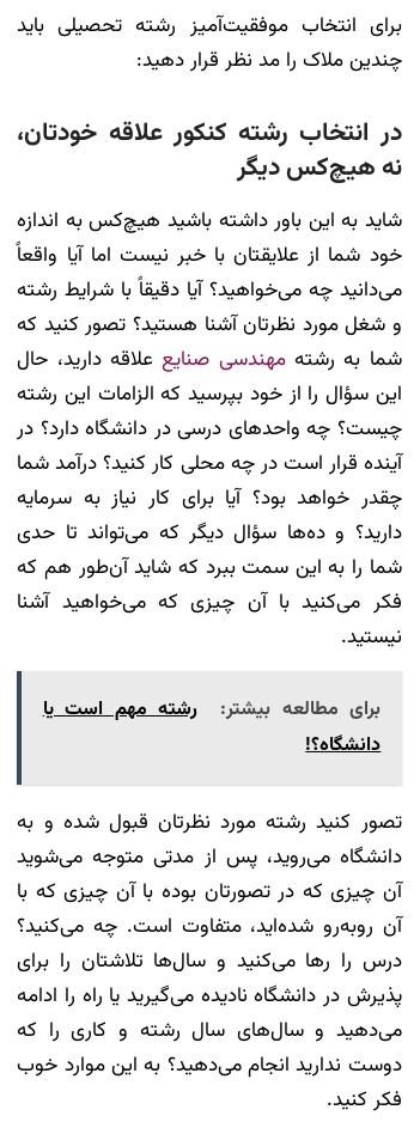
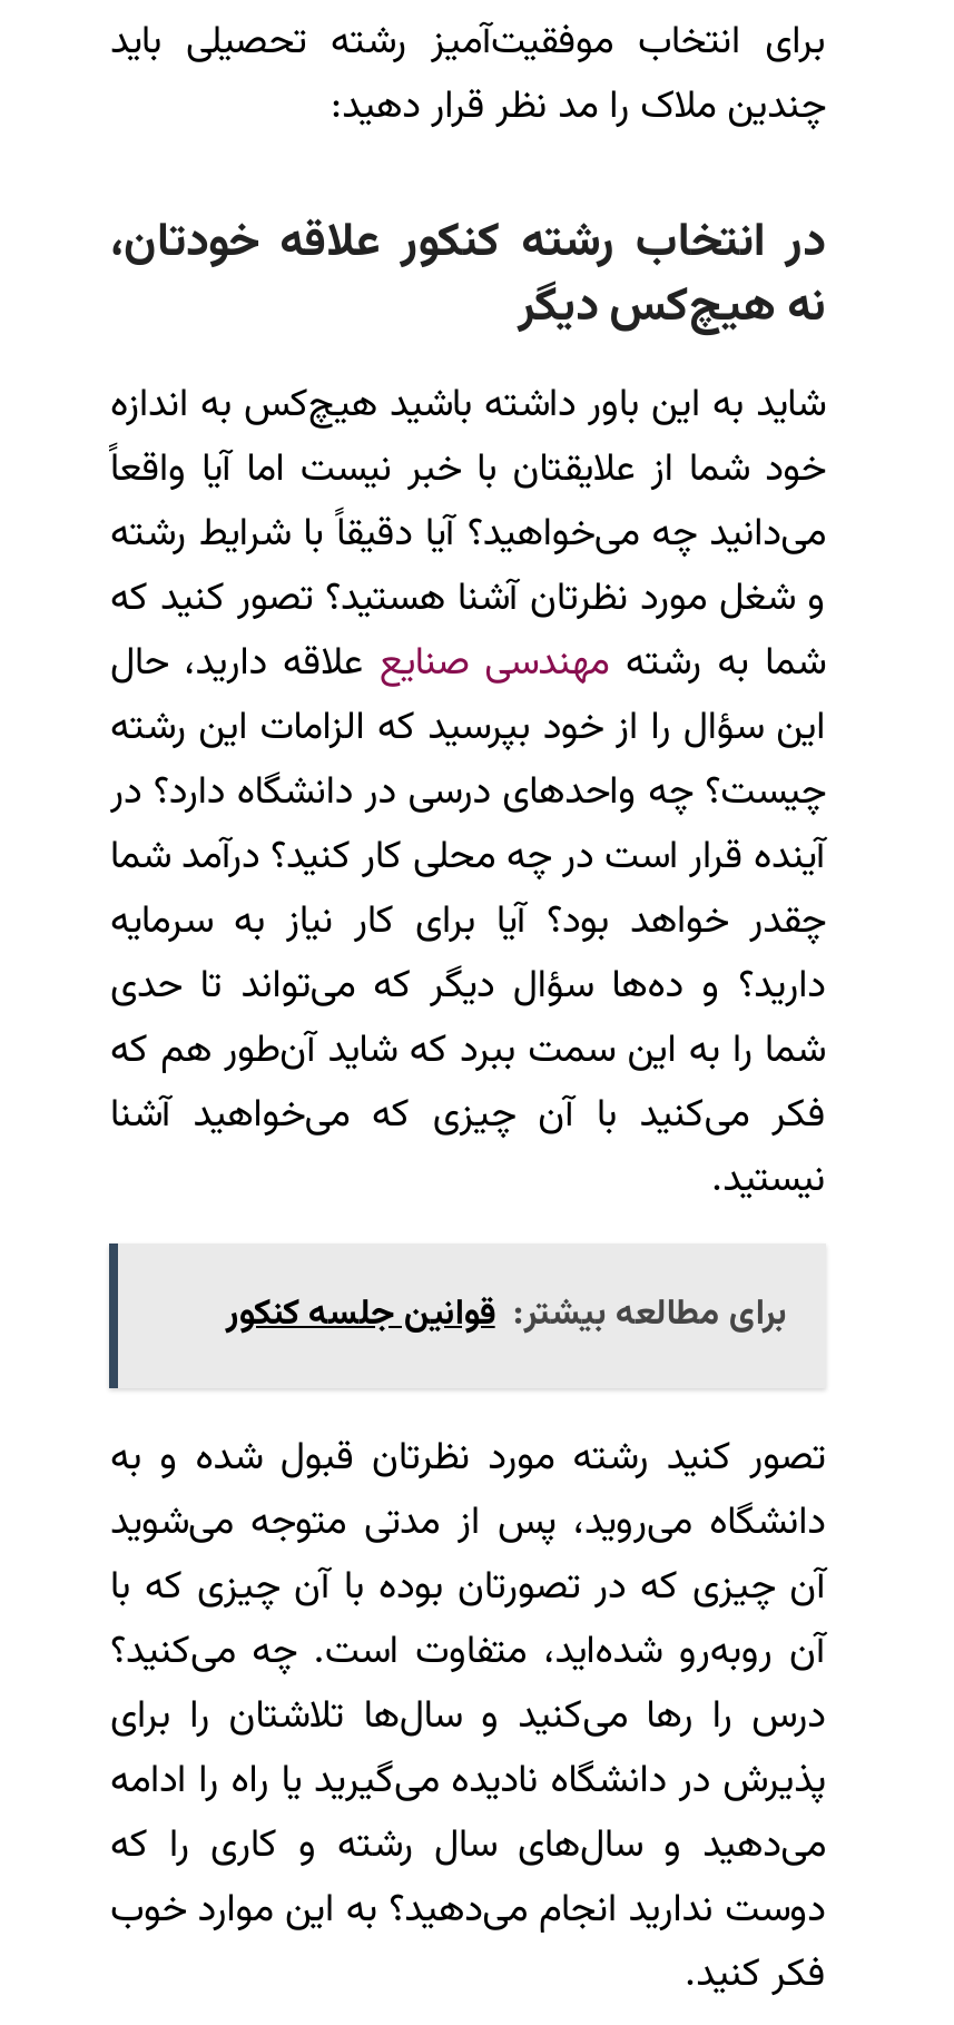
[43,696,381,761] برای مطالعه بیشتر: | رشته مهم است یا | دانشگاه؟! -> [226,1289,787,1345] برای مطالعه بیشتر: قوانین جلسه کنکور

